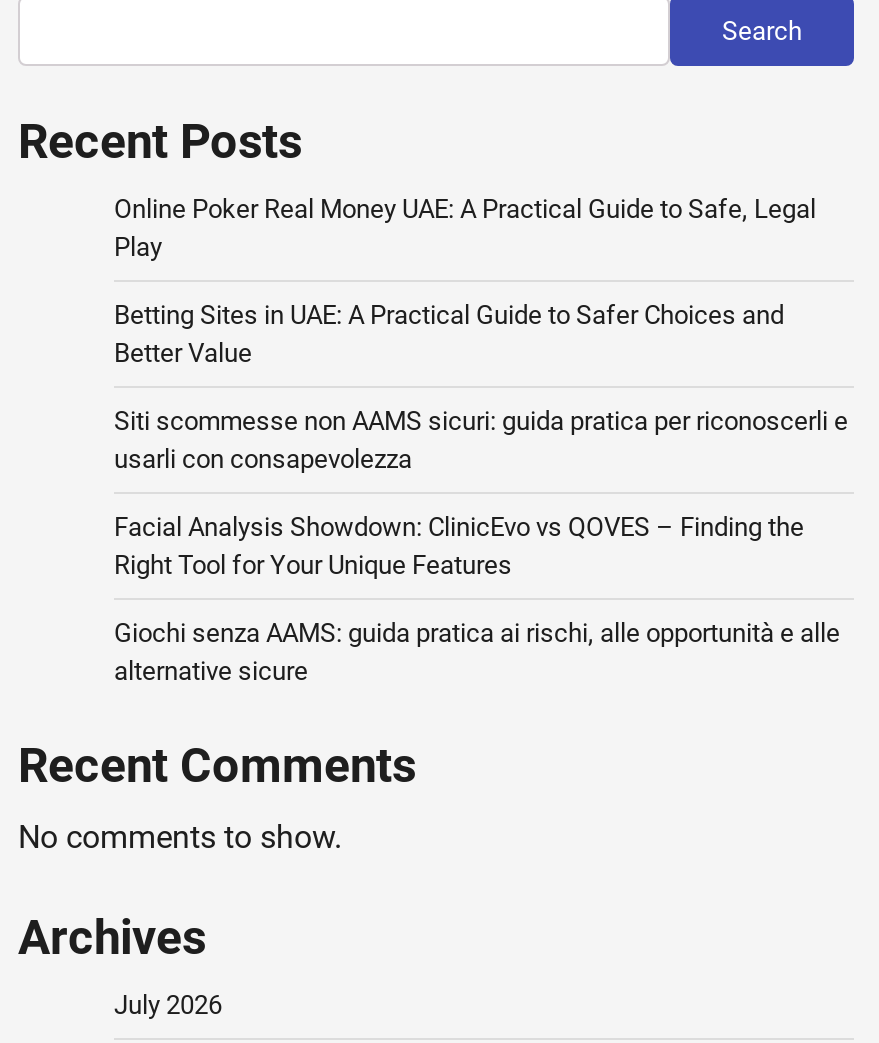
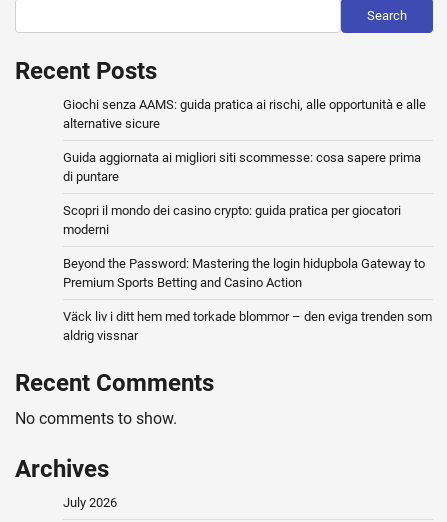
[114,194,848,580] Online Poker Real Money UAE: A Practical Guide to Safe, Legal | Play | Betting Sites in UAE: A Practical Guide to Safer Choices and | Better Value | Siti scommesse non AAMS sicuri: guida pratica per riconoscerli e | usarli con consapevolezza | Facial Analysis Showdown: ClinicEvo vs QOVES – Finding the | Right Tool for Your Unique Features -> none
moved [114,618,840,686] -> [63,97,426,131]: Giochi senza AAMS: guida pratica ai rischi, alle opportunità e alle | alternative sicure
none -> [63,150,432,343] Guida aggiornata ai migliori siti scommesse: cosa sapere prima | di puntare | Scopri il mondo dei casino crypto: guida pratica per giocatori | moderni | Beyond the Password: Mastering the login hidupbola Gateway to | Premium Sports Betting and Casino Action | Väck liv i ditt hem med torkade blommor – den eviga trenden som | aldrig vissnar

